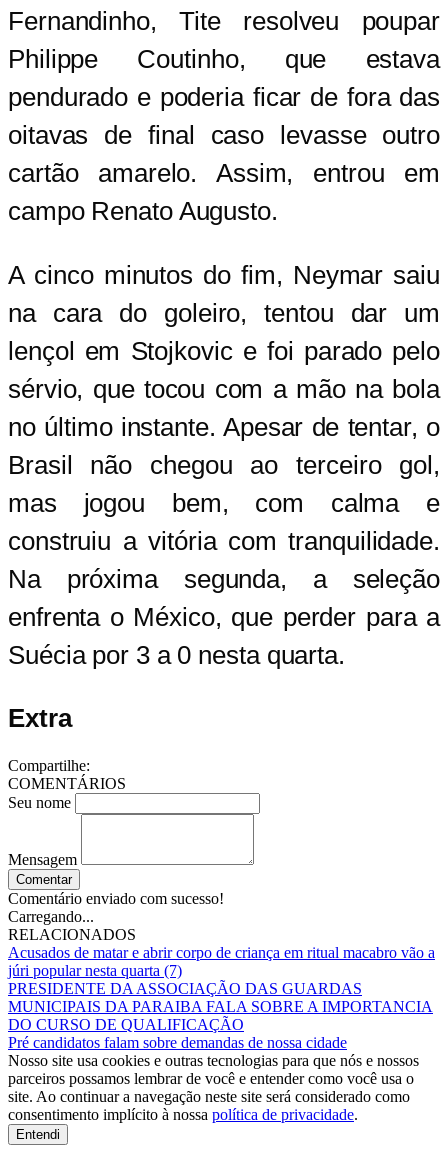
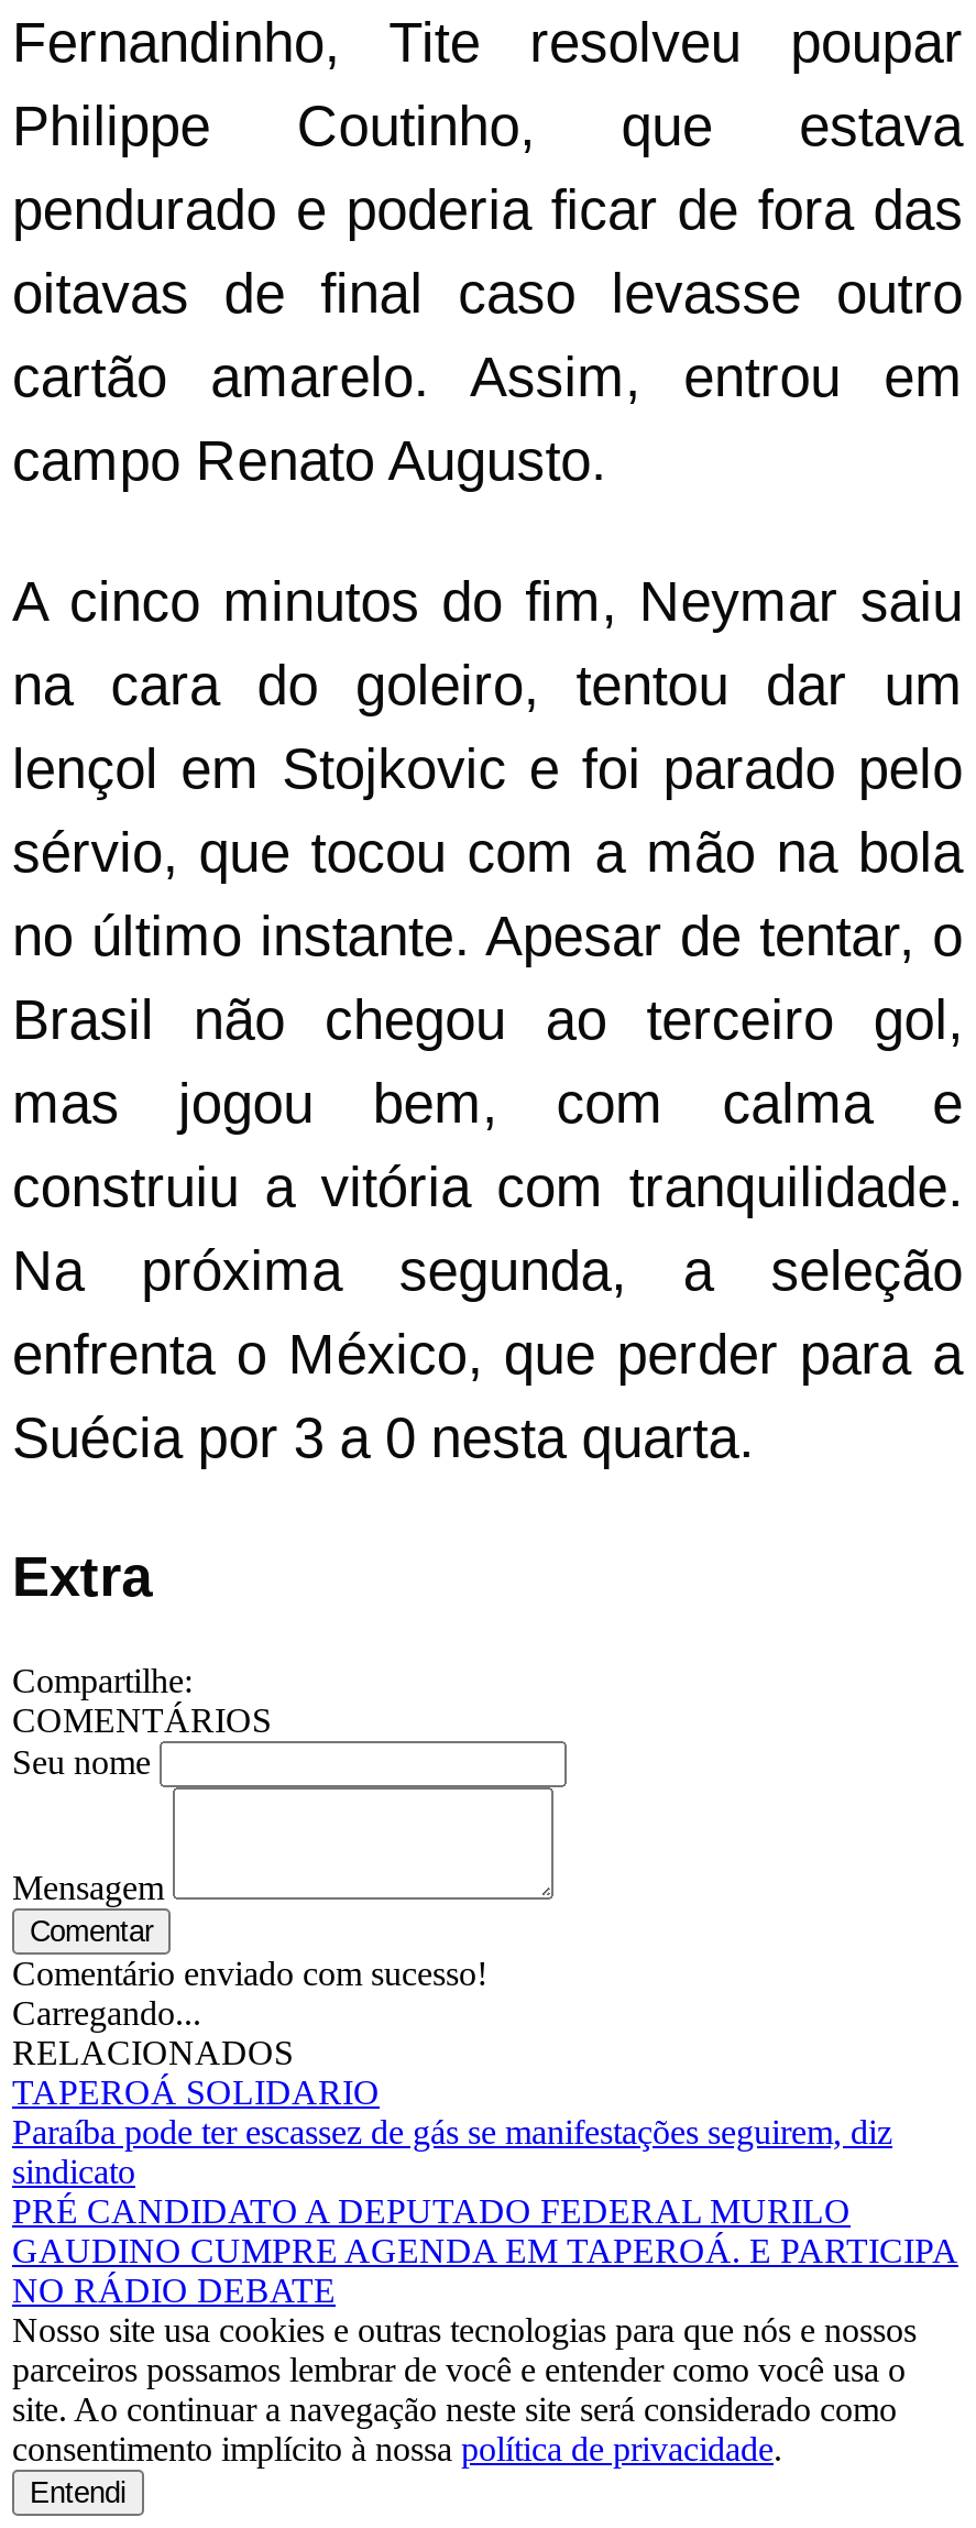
[8,944,435,1051] Acusados de matar e abrir corpo de criança em ritual macabro vão a | júri popular nesta quarta (7) | PRESIDENTE DA ASSOCIAÇÃO DAS GUARDAS | MUNICIPAIS DA PARAIBA FALA SOBRE A IMPORTANCIA | DO CURSO DE QUALIFICAÇÃO | Pré candidatos falam sobre demandas de nossa cidade -> [12,2074,958,2309] TAPEROÁ SOLIDARIO | Paraíba pode ter escassez de gás se manifestações seguirem, diz | sindicato | PRÉ CANDIDATO A DEPUTADO FEDERAL MURILO | GAUDINO CUMPRE AGENDA EM TAPEROÁ. E PARTICIPA | NO RÁDIO DEBATE

